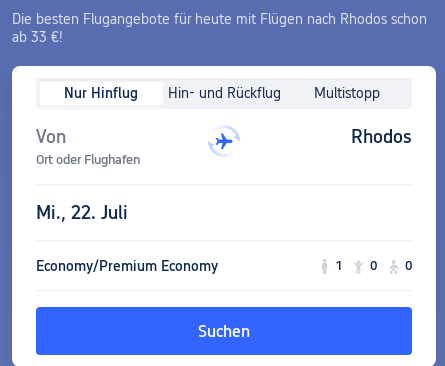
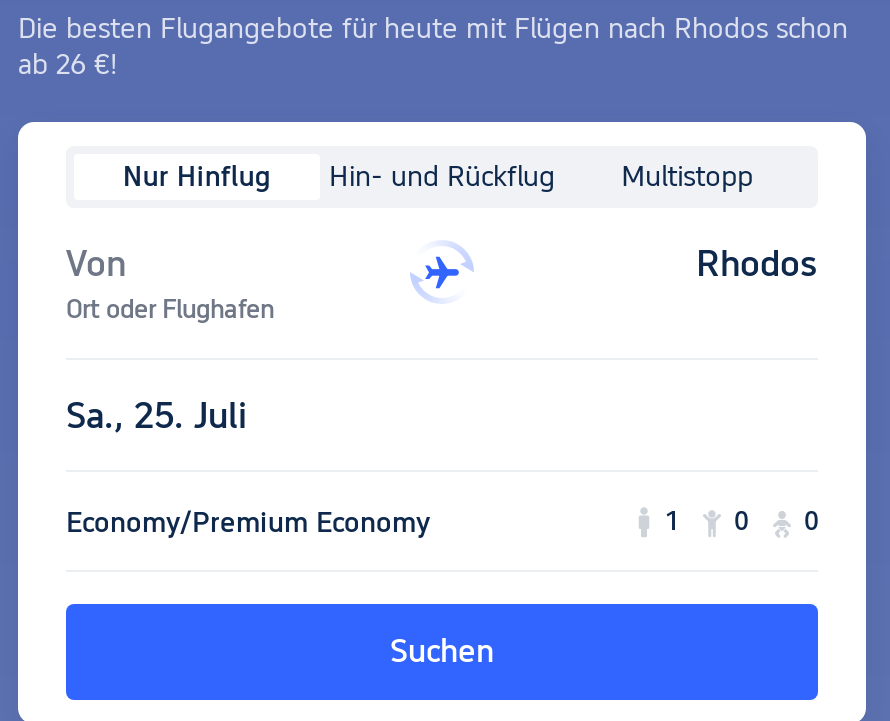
[12,29,63,45] ab 33 €! -> [18,47,118,79] ab 26 €!
[36,202,128,223] Mi., 22. Juli -> [66,393,248,435] Sa., 25. Juli

